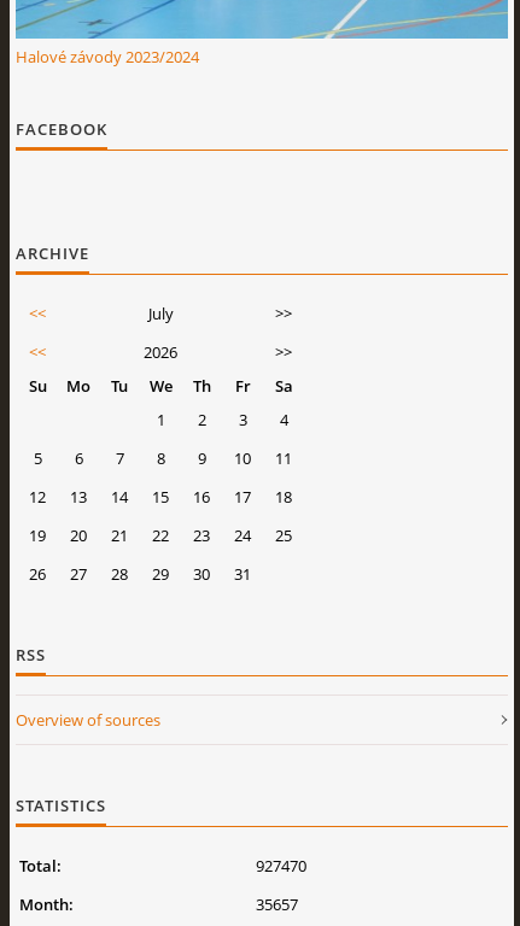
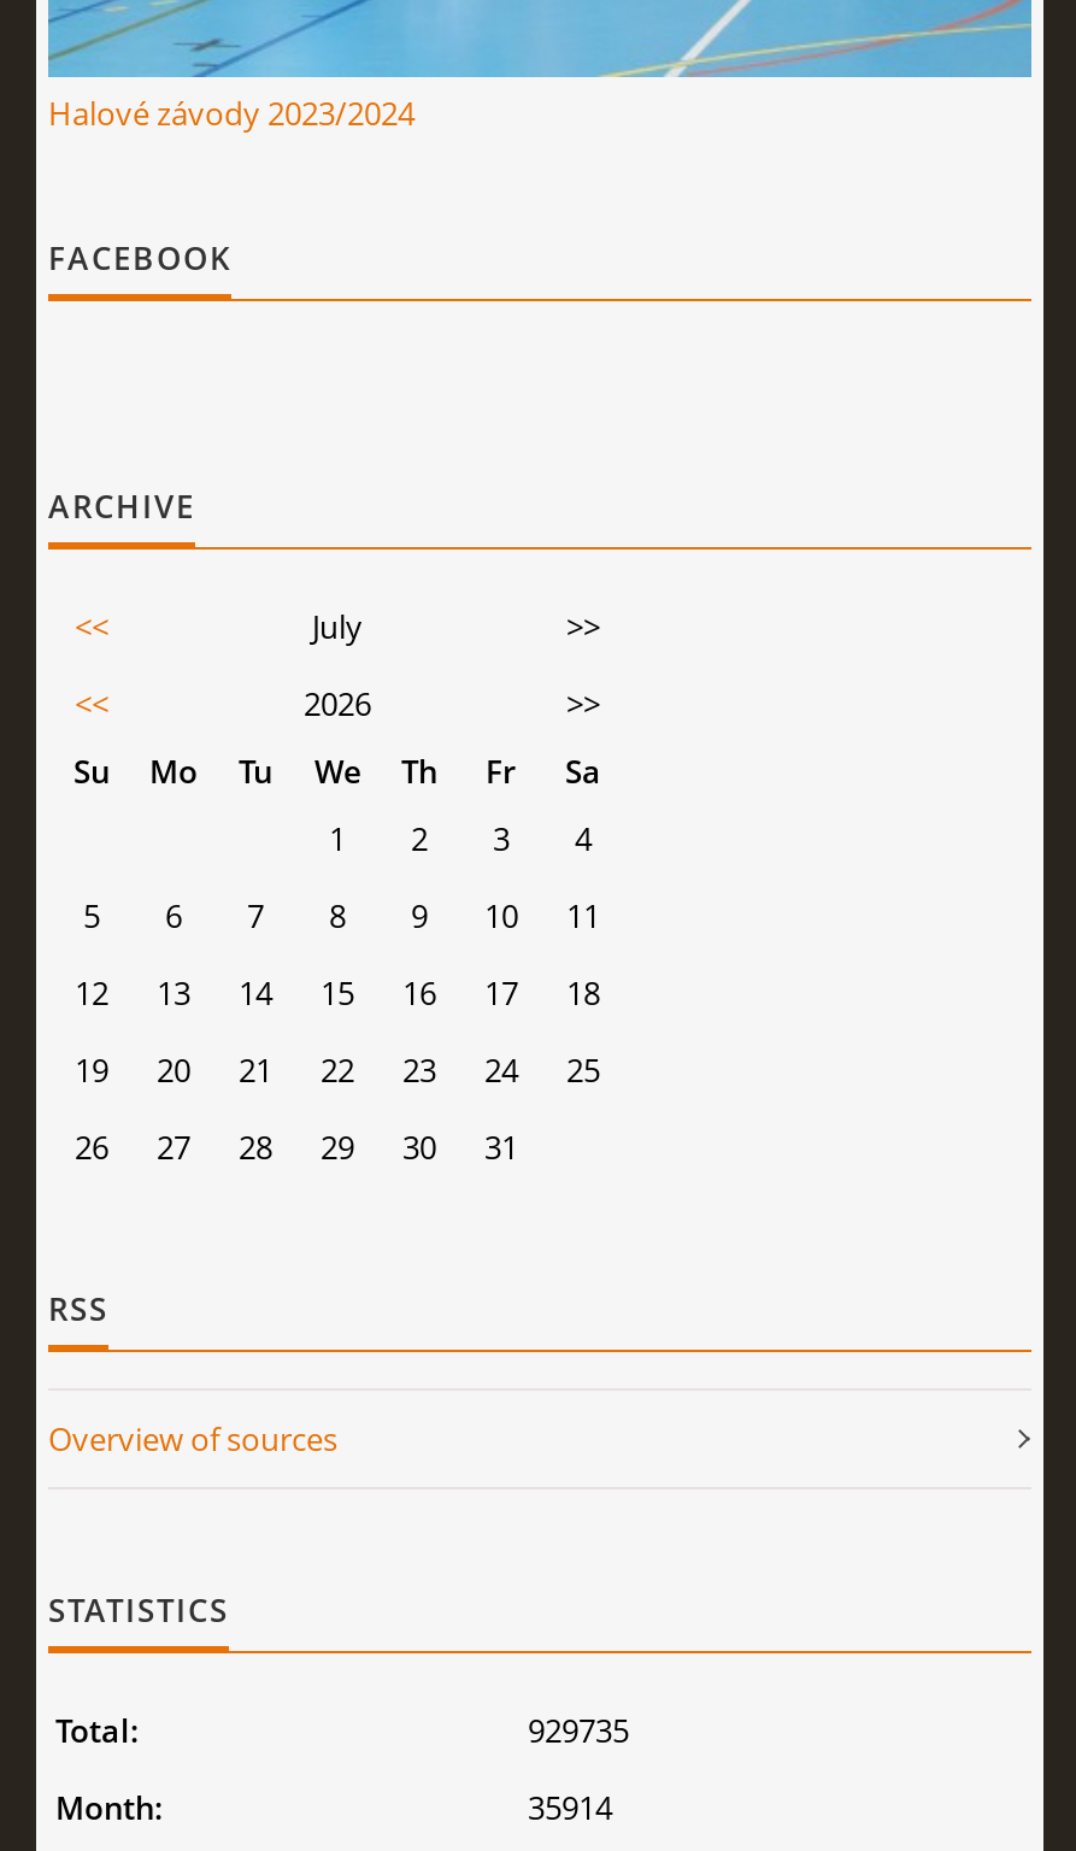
[256,855,306,877] 927470 -> [528,1709,629,1753] 929735
[256,894,298,915] 35657 -> [528,1786,612,1830] 35914

